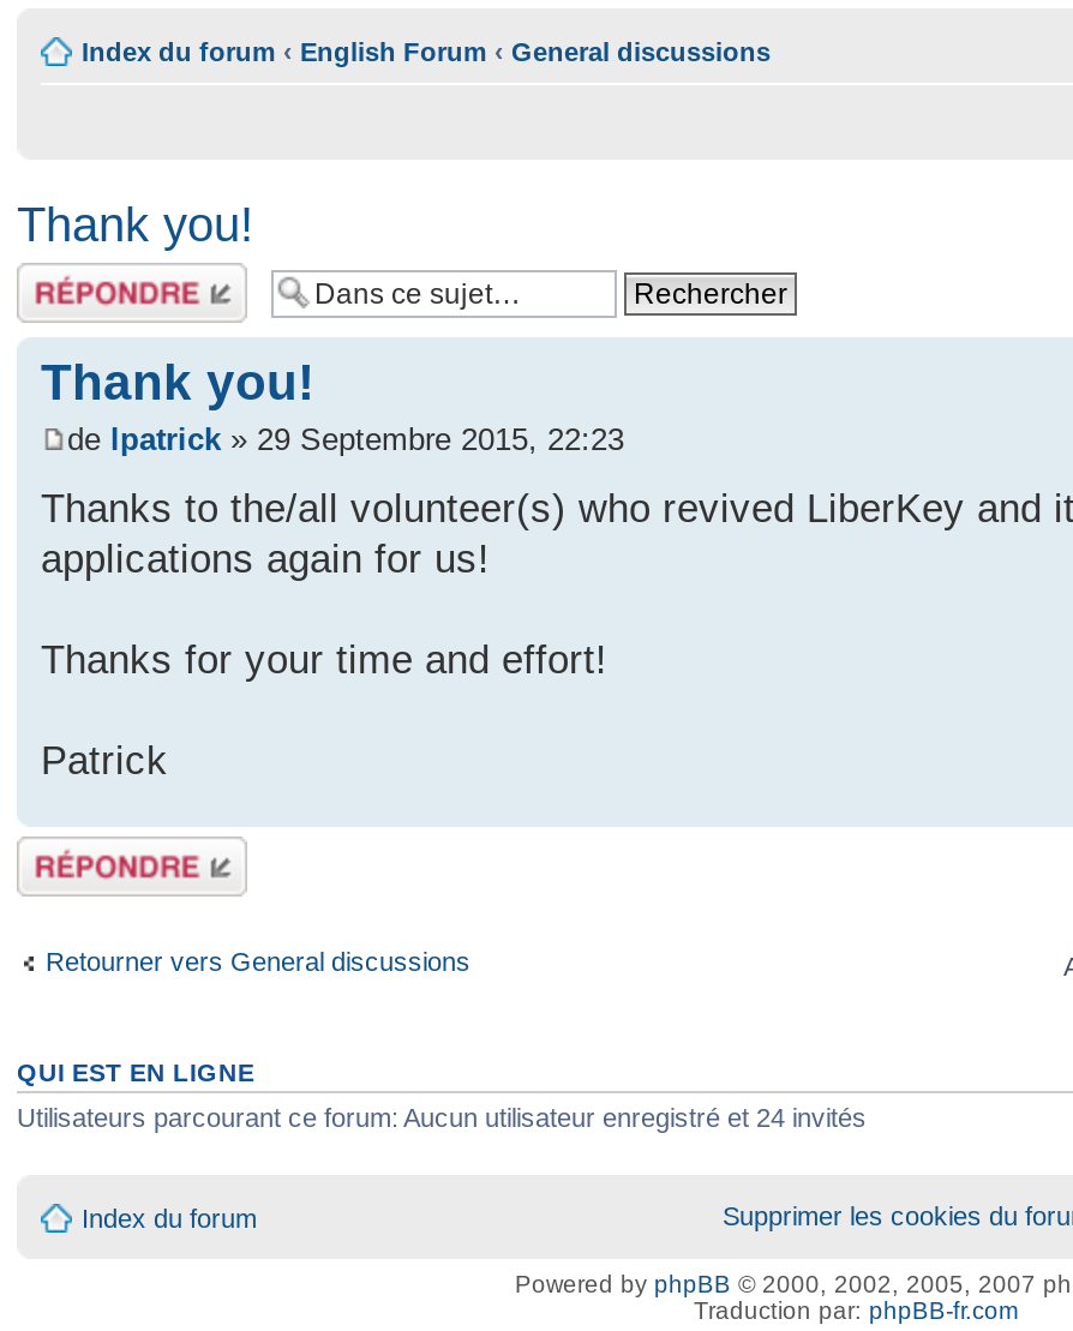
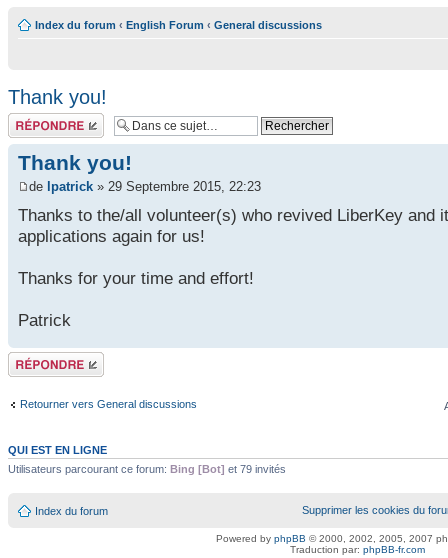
[17,1103,867,1132] Utilisateurs parcourant ce forum: Aucun utilisateur enregistré et 24 invités -> [8,463,286,475] Utilisateurs parcourant ce forum: Bing [Bot] et 79 invités

